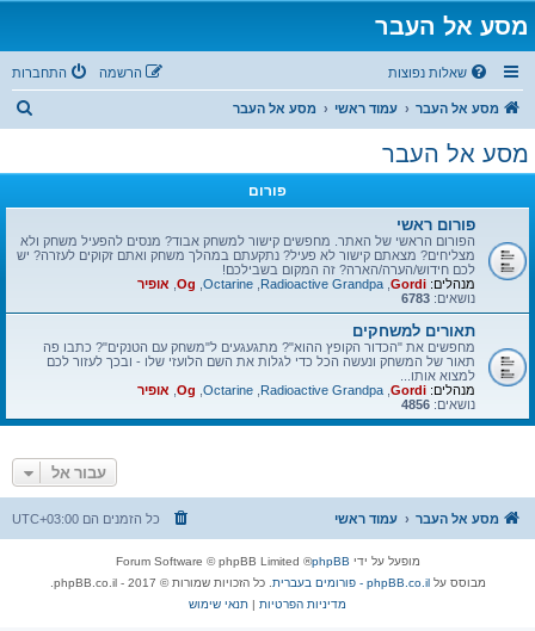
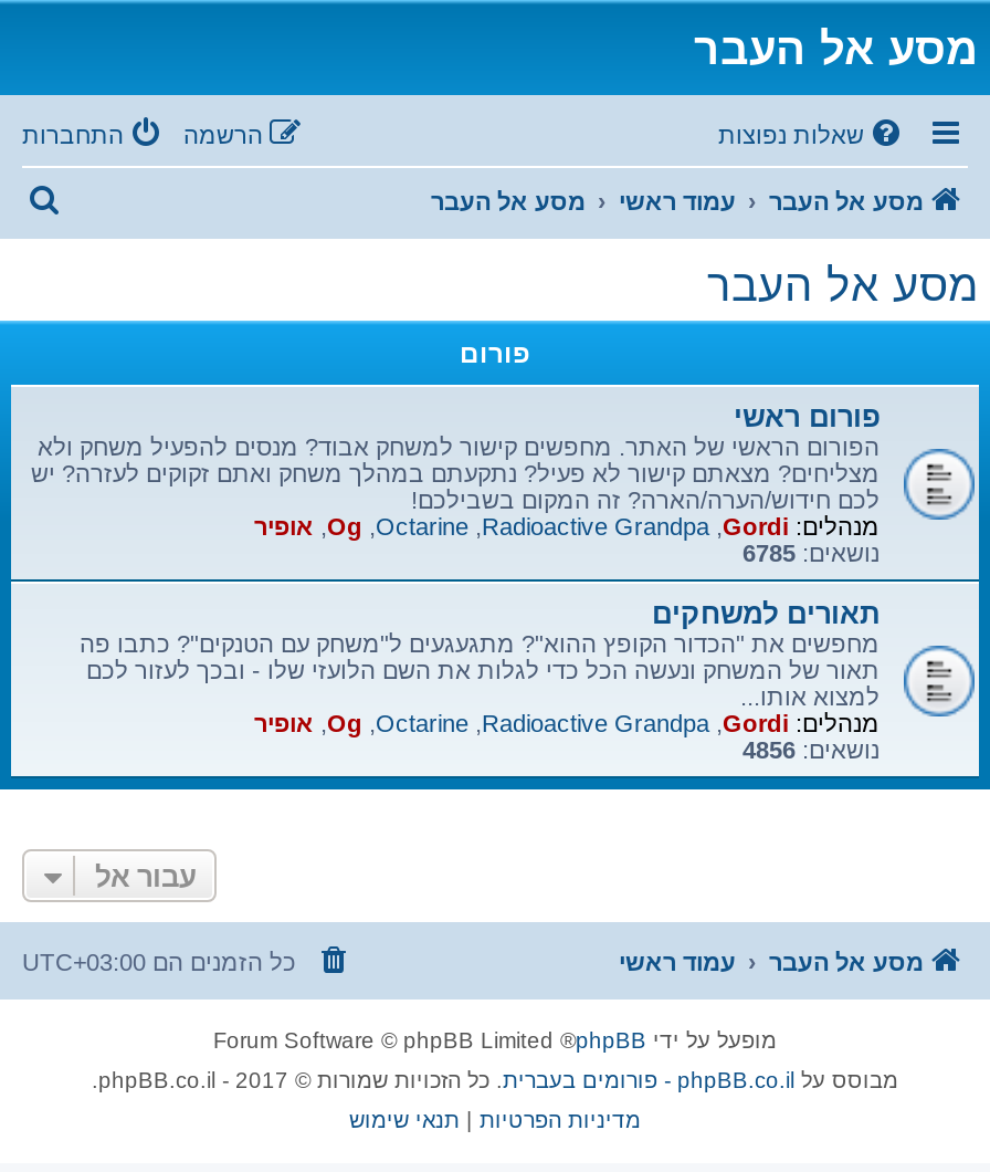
[401,291,475,305] נושאים: 6783 -> [742,540,880,566] נושאים: 6785

